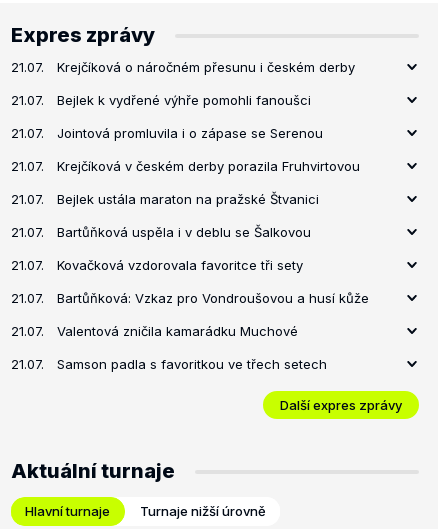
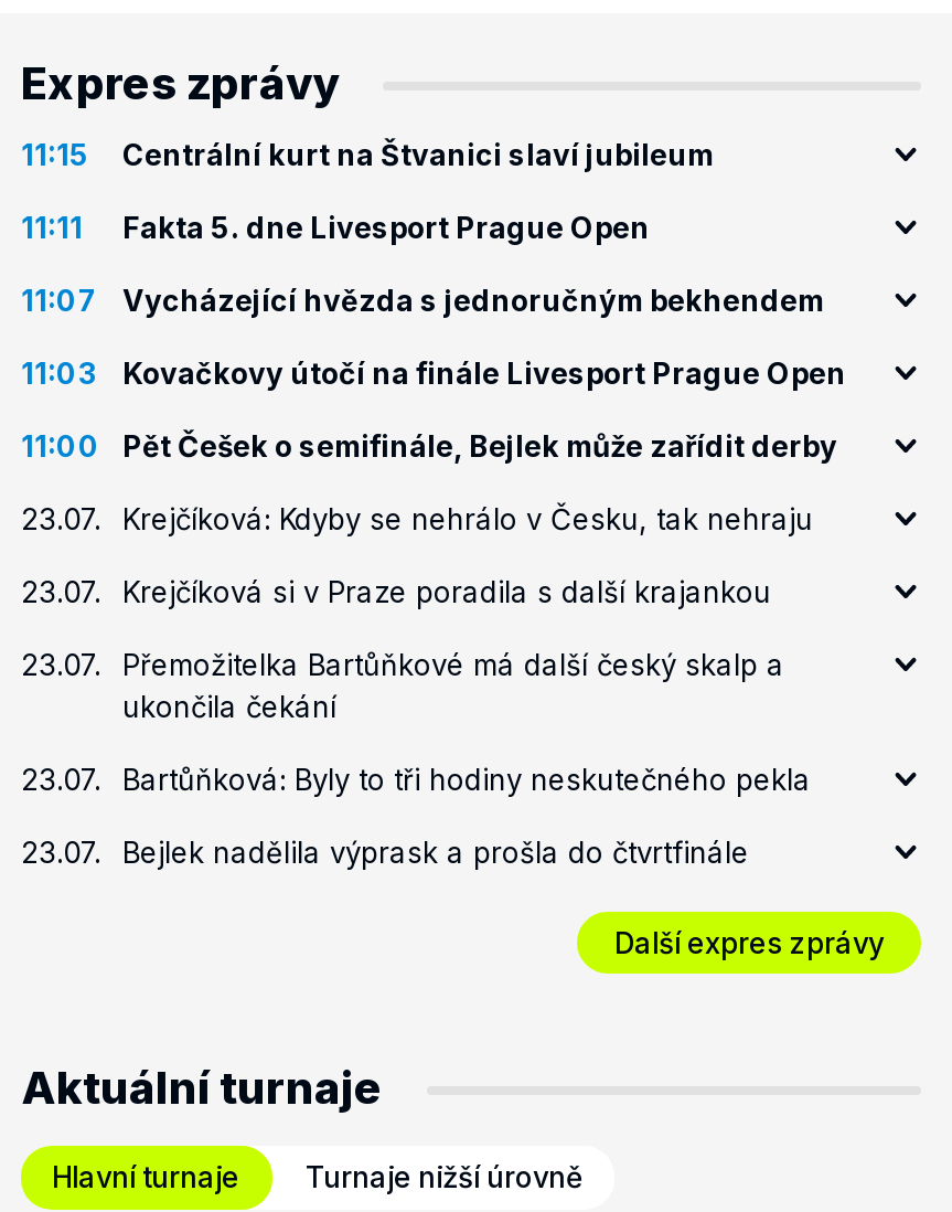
[11,59,355,75] 21.07. | Krejčíková o náročném přesunu i českém derby -> [21,137,714,172] 11:15 | Centrální kurt na Štvanici slaví jubileum
[11,92,311,108] 21.07. | Bejlek k vydřené výhře pomohli fanoušci -> [21,210,650,245] 11:11 | Fakta 5. dne Livesport Prague Open
[11,125,323,141] 21.07. | Jointová promluvila i o zápase se Serenou -> [21,283,824,318] 11:07 | Vycházející hvězda s jednoručným bekhendem
[11,158,360,174] 21.07. | Krejčíková v českém derby porazila Fruhvirtovou -> [21,355,846,391] 11:03 | Kovačkovy útočí na finále Livesport Prague Open
[11,191,319,207] 21.07. | Bejlek ustála maraton na pražské Štvanici -> [21,428,837,464] 11:00 | Pět Češek o semifinále, Bejlek může zařídit derby
[11,224,311,240] 21.07. | Bartůňková uspěla i v deblu se Šalkovou -> [21,501,813,536] 23.07. | Krejčíková: Kdyby se nehrálo v Česku, tak nehraju
[11,257,303,273] 21.07. | Kovačková vzdorovala favoritce tři sety -> [21,574,771,609] 23.07. | Krejčíková si v Praze poradila s další krajankou
[11,290,369,306] 21.07. | Bartůňková: Vzkaz pro Vondroušovou a husí kůže -> [21,647,784,724] 23.07. | Přemožitelka Bartůňkové má další český skalp a | ukončila čekání
[11,323,298,339] 21.07. | Valentová zničila kamarádku Muchové -> [21,762,811,797] 23.07. | Bartůňková: Byly to tři hodiny neskutečného pekla
[11,356,327,372] 21.07. | Samson padla s favoritkou ve třech setech -> [21,834,749,870] 23.07. | Bejlek nadělila výprask a prošla do čtvrtfinále

